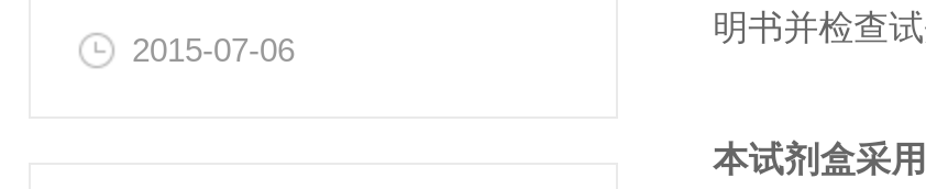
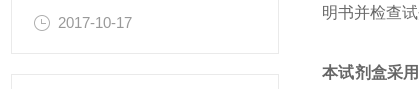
[132,31,295,68] 2015-07-06 -> [58,14,132,31] 2017-10-17

